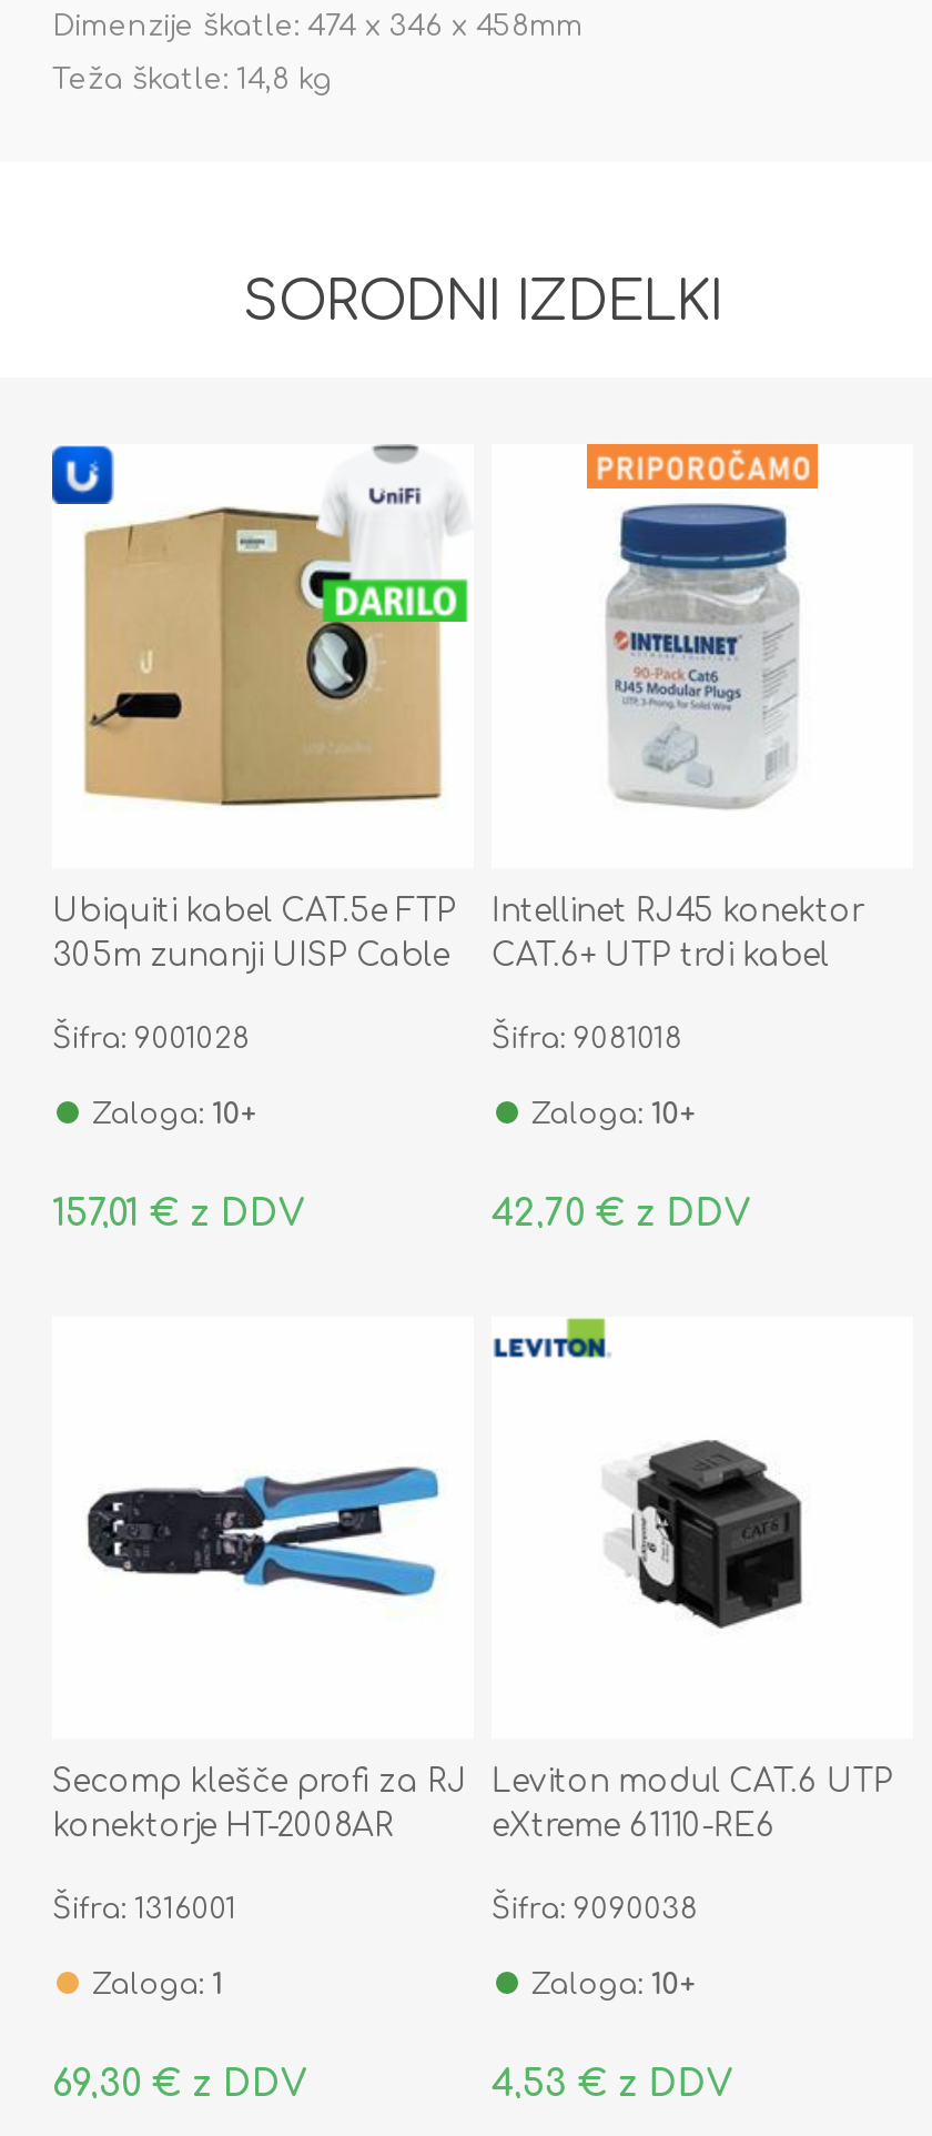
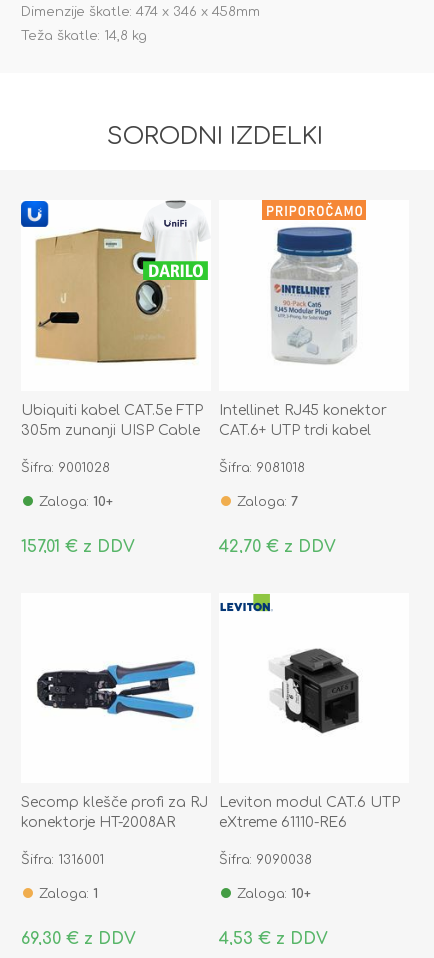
[531,1098,695,1129] Zaloga: 10+ -> [237,494,298,508] Zaloga: 7

